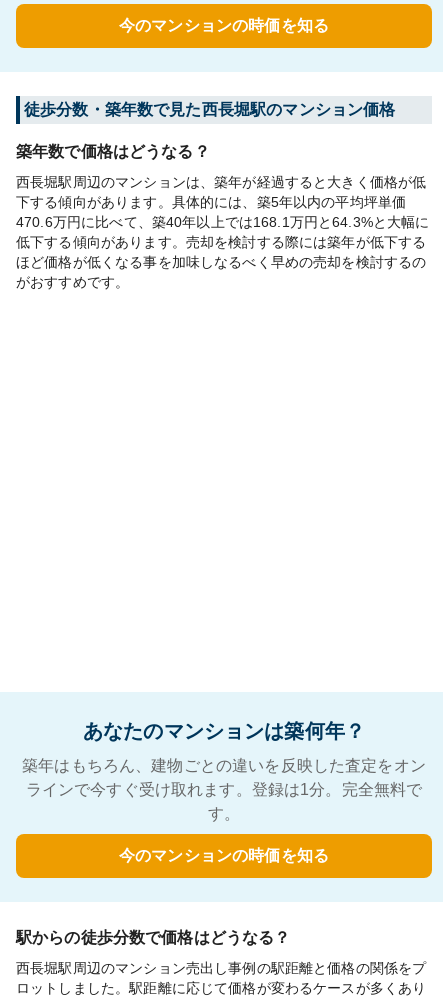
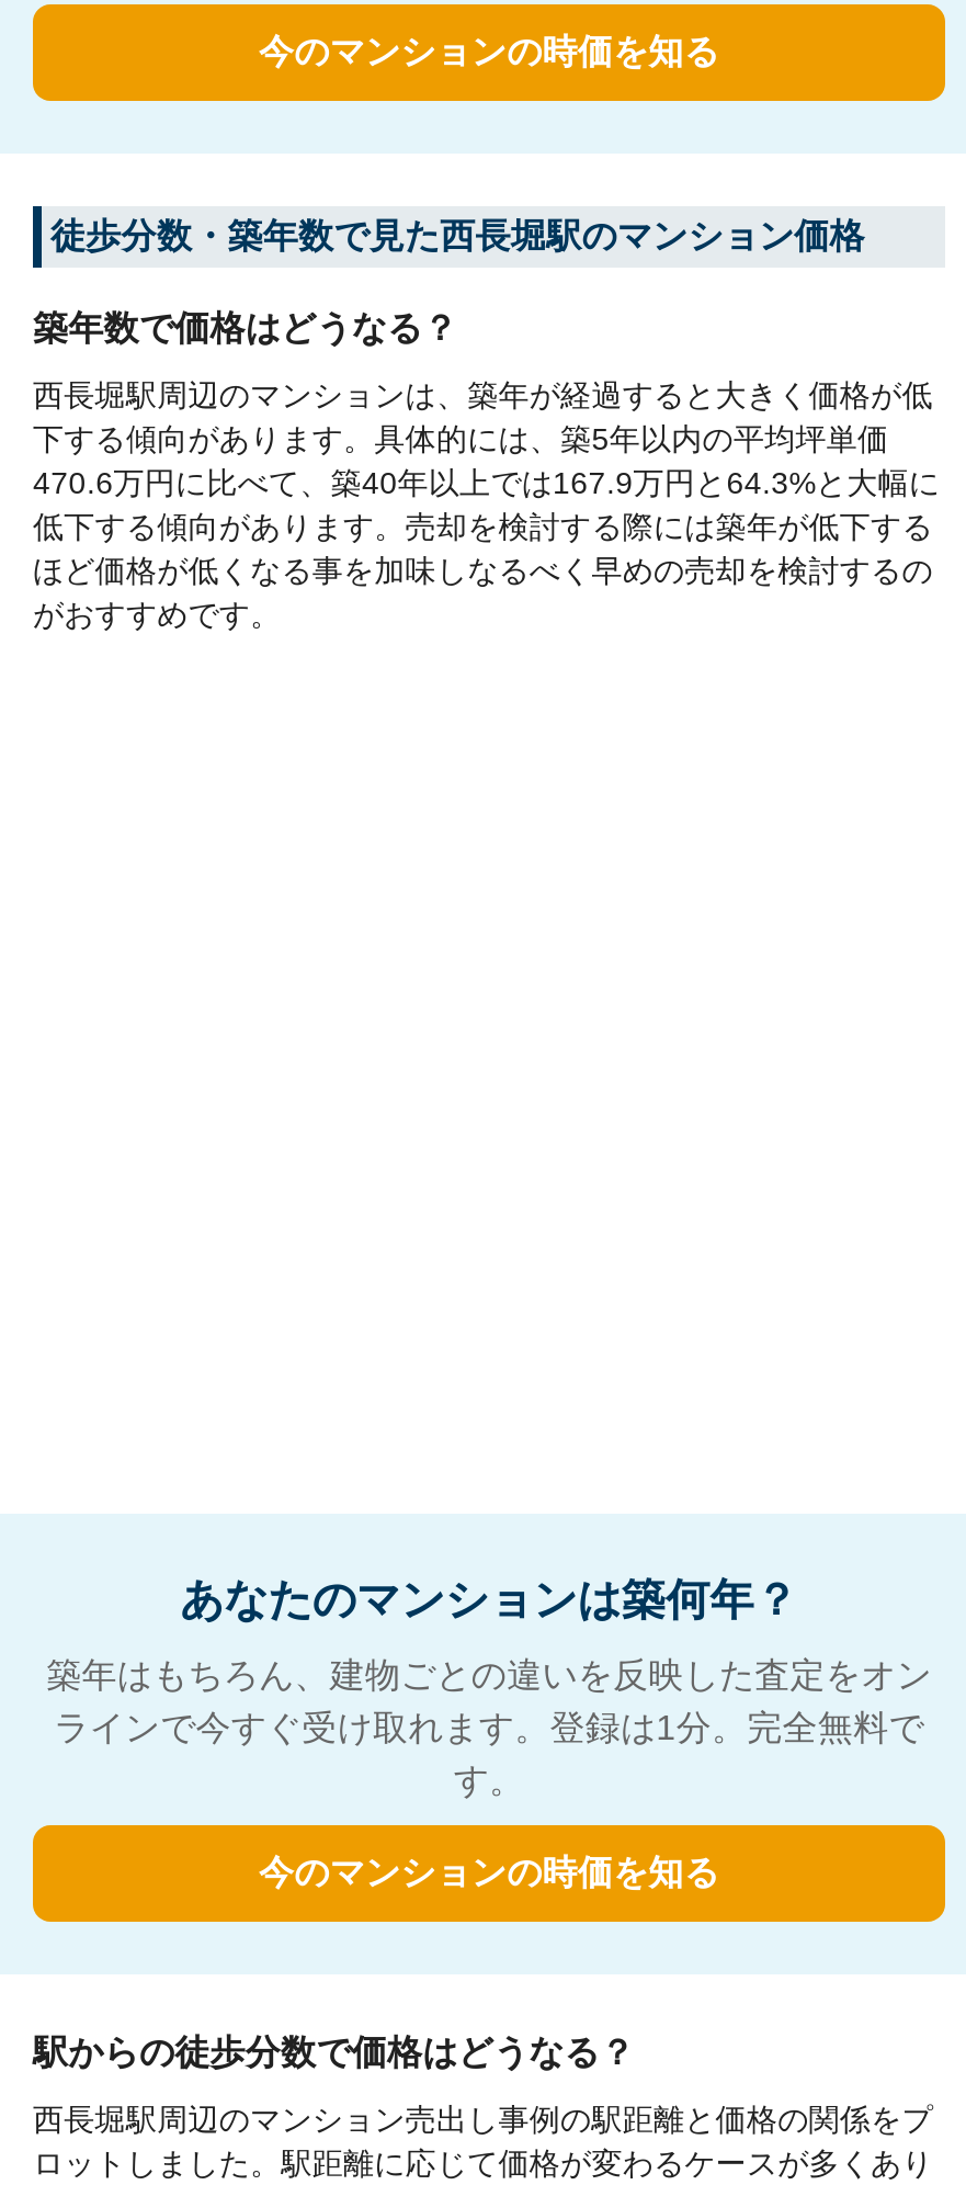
[16,214,430,230] 470.6万円に比べて、築40年以上では168.1万円と64.3%と大幅に -> [33,465,940,500] 470.6万円に比べて、築40年以上では167.9万円と64.3%と大幅に

